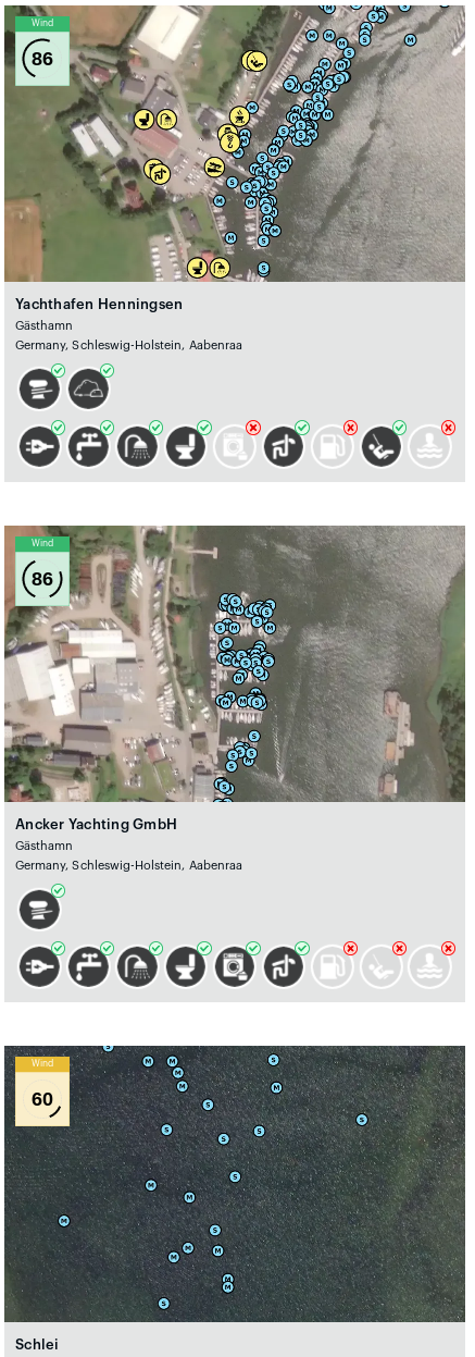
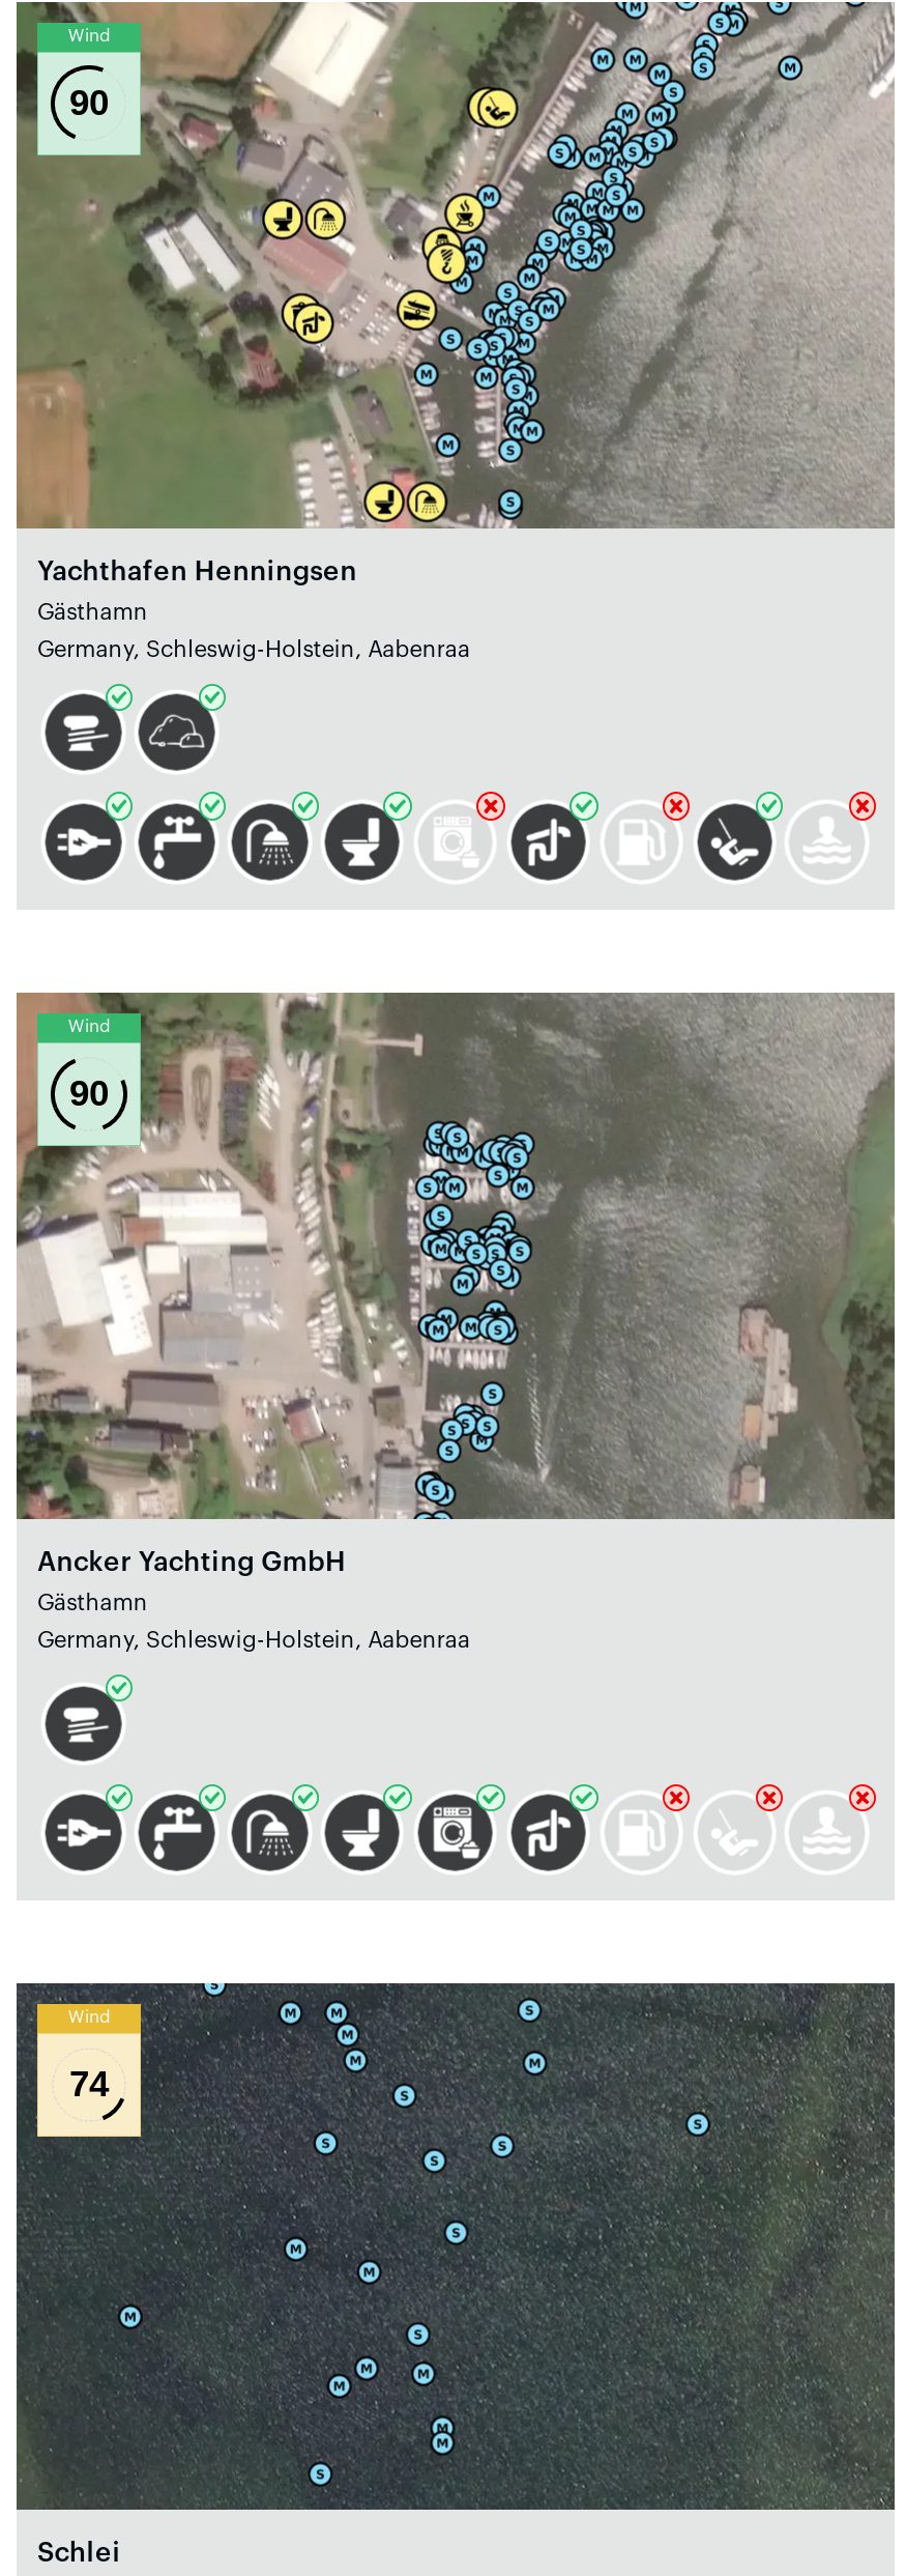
[32,47,53,69] 86 -> [69,81,109,122] 90
[32,567,53,589] 86 -> [69,1072,109,1112] 90
[32,1088,53,1109] 60 -> [69,2063,110,2103] 74

